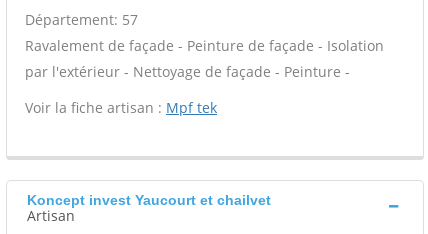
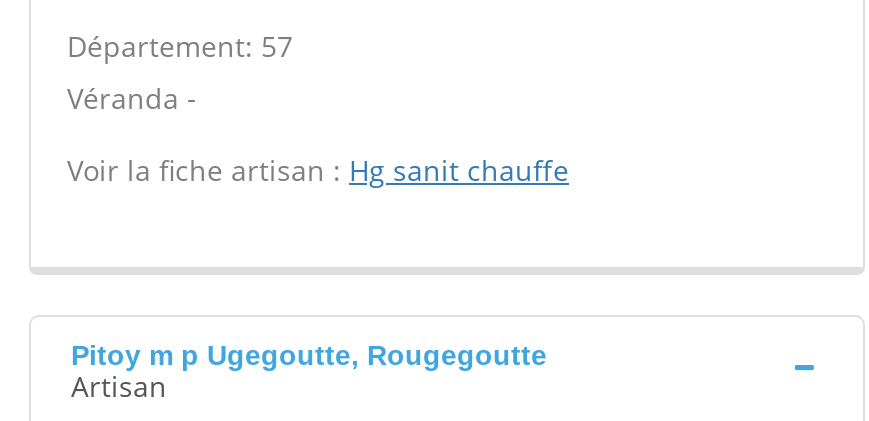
[25,36,384,81] Ravalement de façade - Peinture de façade - Isolation | par l'extérieur - Nettoyage de façade - Peinture - -> [67,79,197,117] Véranda -
[25,98,217,117] Voir la fiche artisan : Mpf tek -> [67,151,569,189] Voir la fiche artisan : Hg sanit chauffe
[27,192,271,208] Koncept invest Yaucourt et chailvet -> [71,339,547,371] Pitoy m p Ugegoutte, Rougegoutte

